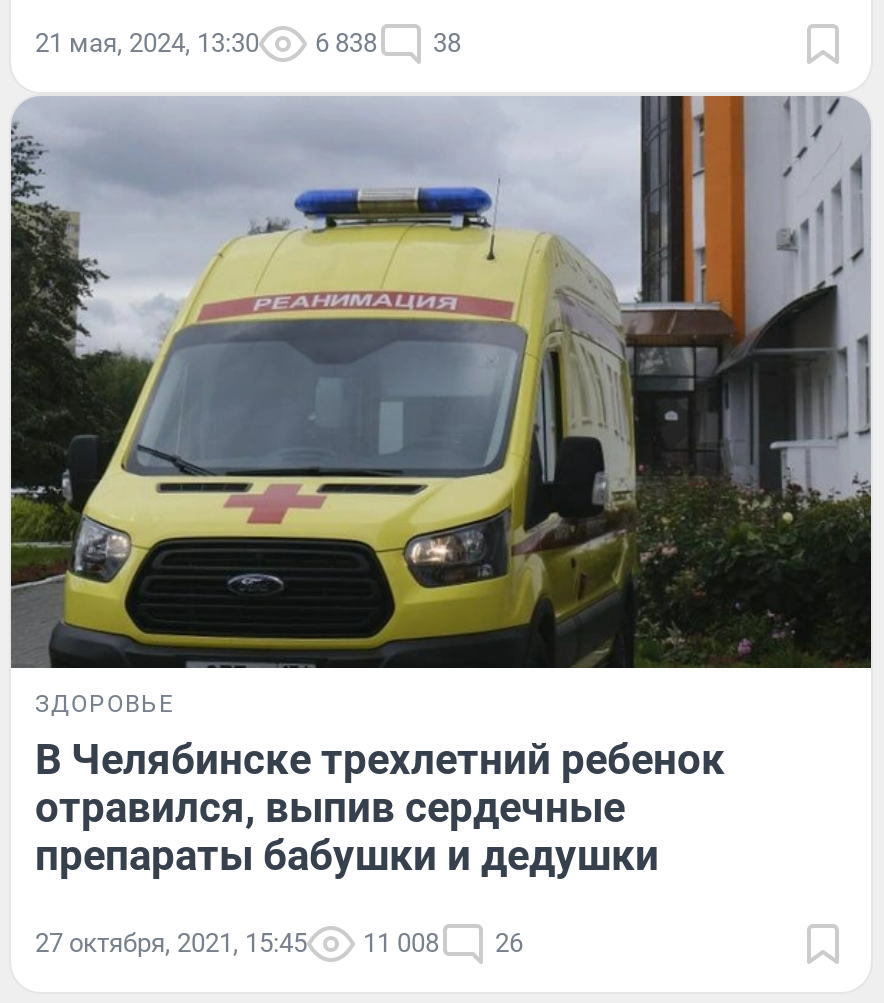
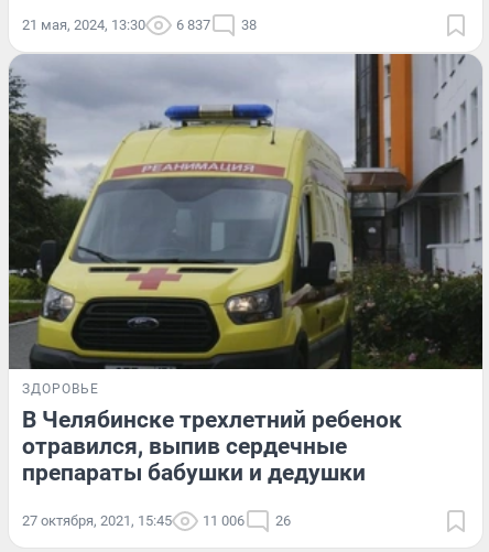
[35,27,461,57] 21 мая, 2024, 13:30 6 838 38 -> [22,16,257,33] 21 мая, 2024, 13:30 6 837 38
[35,929,523,959] 27 октября, 2021, 15:45 11 008 26 -> [22,513,291,529] 27 октября, 2021, 15:45 11 006 26

